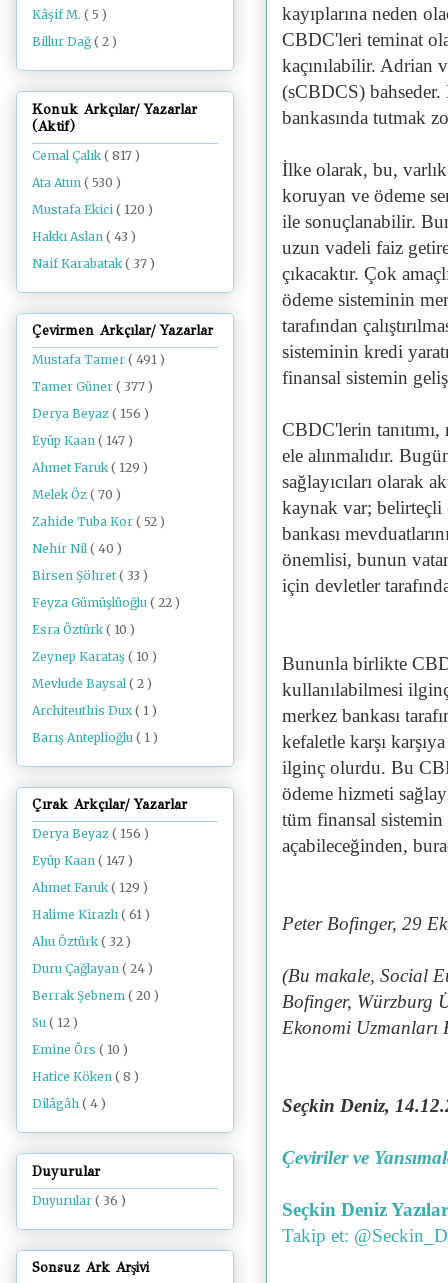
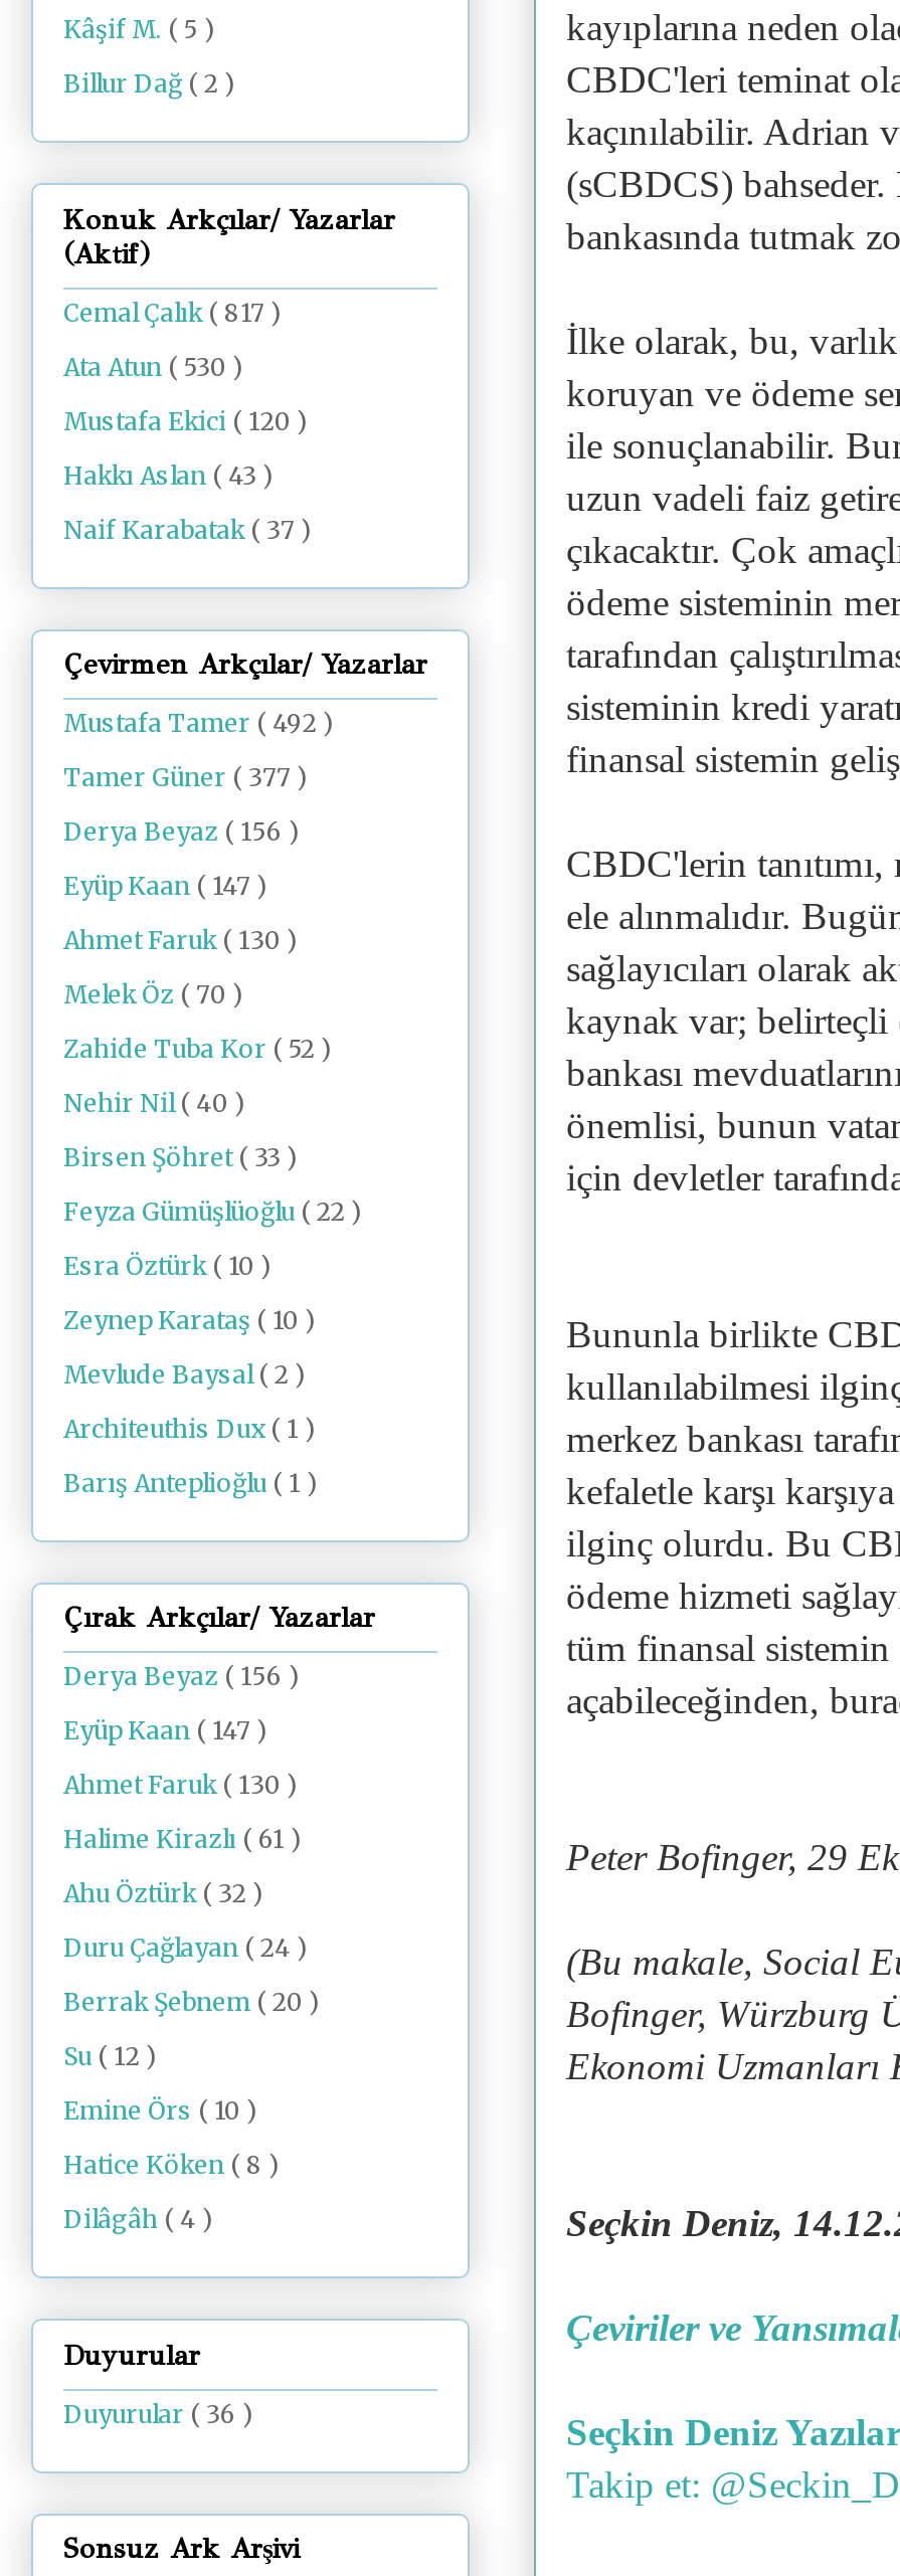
[32,352,165,367] Mustafa Tamer ( 491 ) -> [63,708,333,738] Mustafa Tamer ( 492 )
[32,460,148,475] Ahmet Faruk ( 129 ) -> [63,925,297,955] Ahmet Faruk ( 130 )
[32,880,148,895] Ahmet Faruk ( 129 ) -> [63,1770,297,1800] Ahmet Faruk ( 130 )

